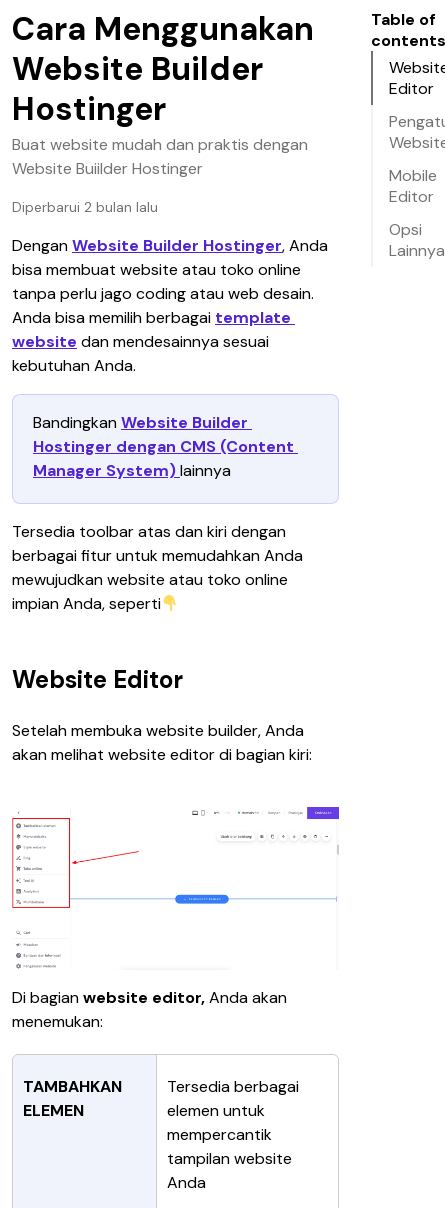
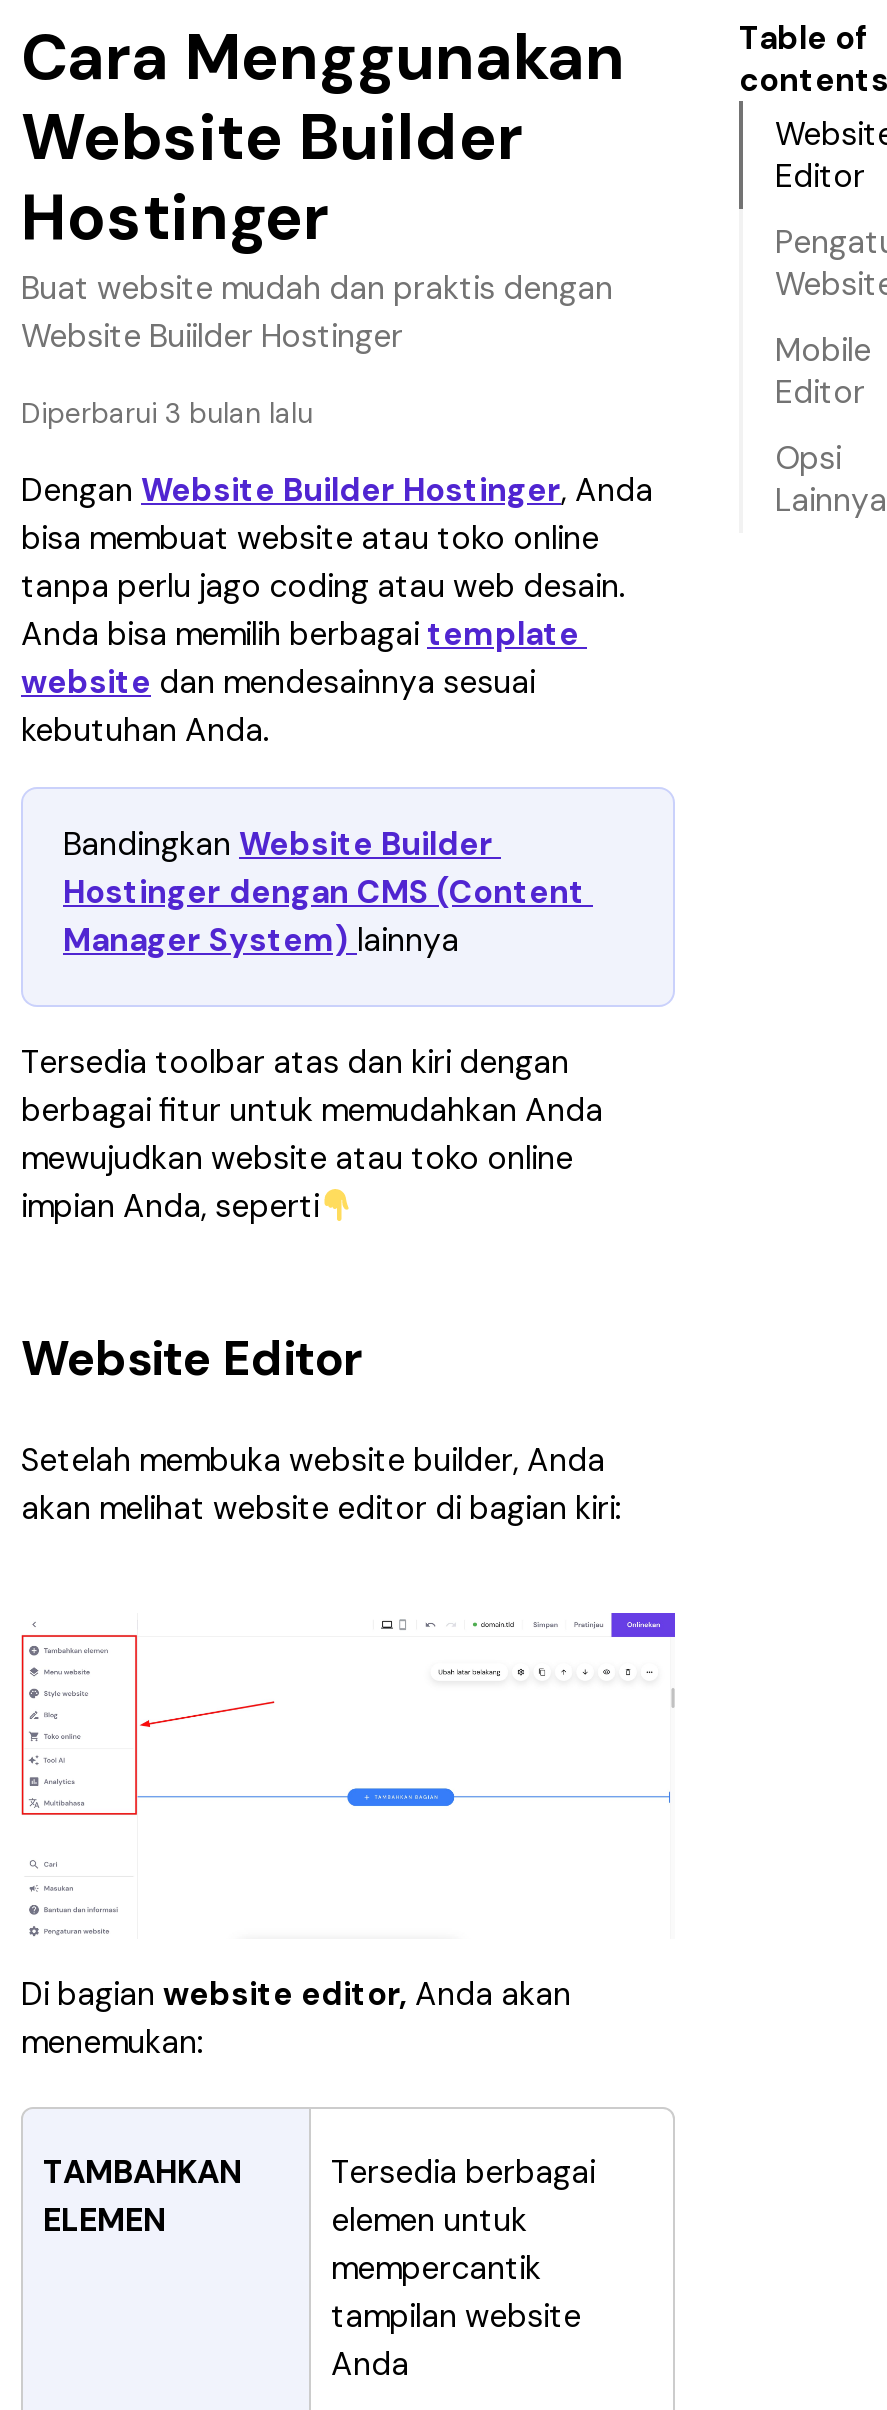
[12,198,158,216] Diperbarui 2 bulan lalu -> [21,395,313,431] Diperbarui 3 bulan lalu

